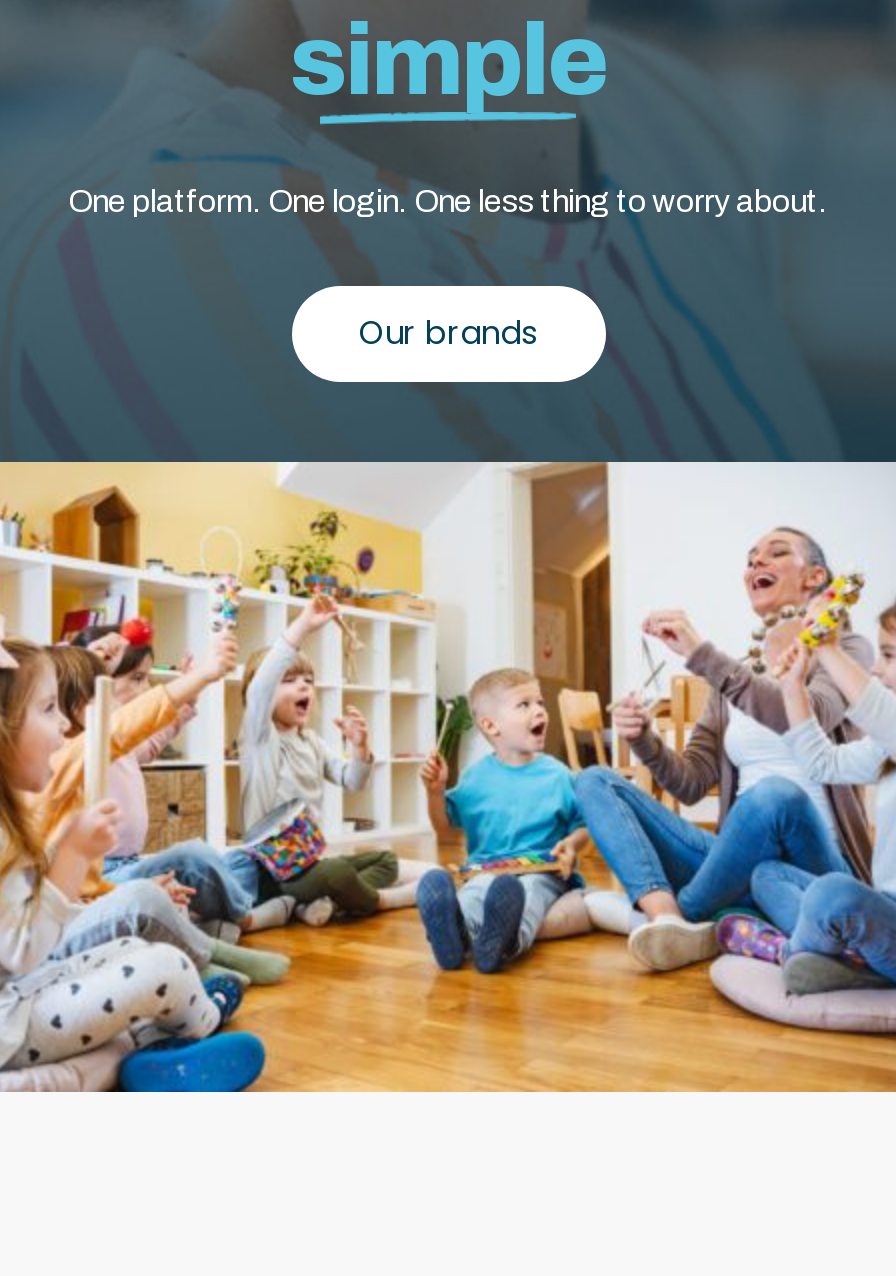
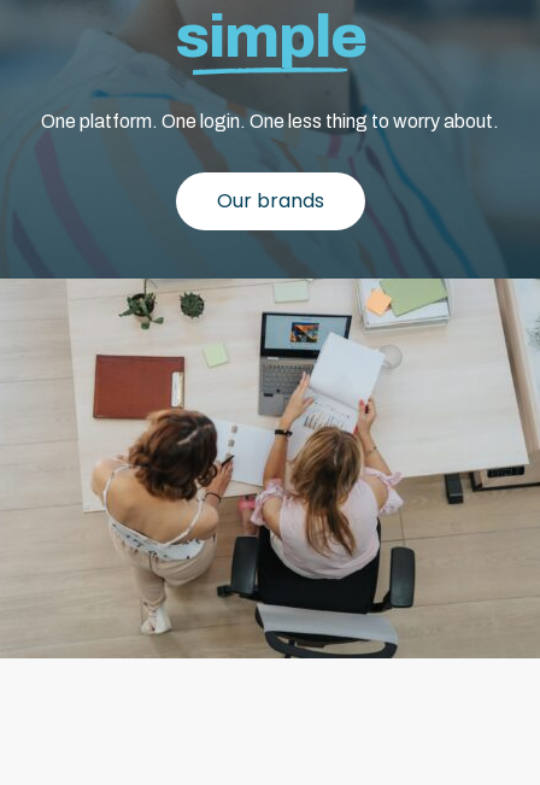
[6,462,890,1094] [image] -> [4,277,536,660] [image]

